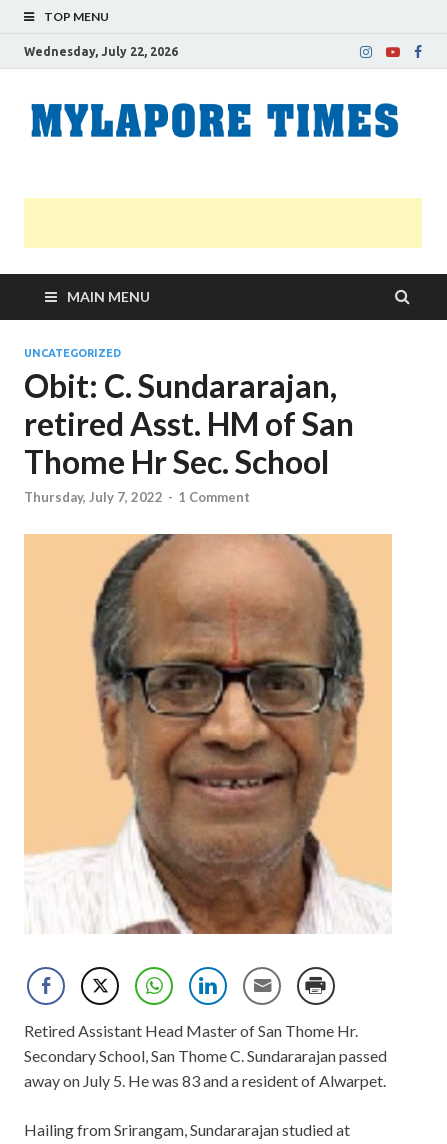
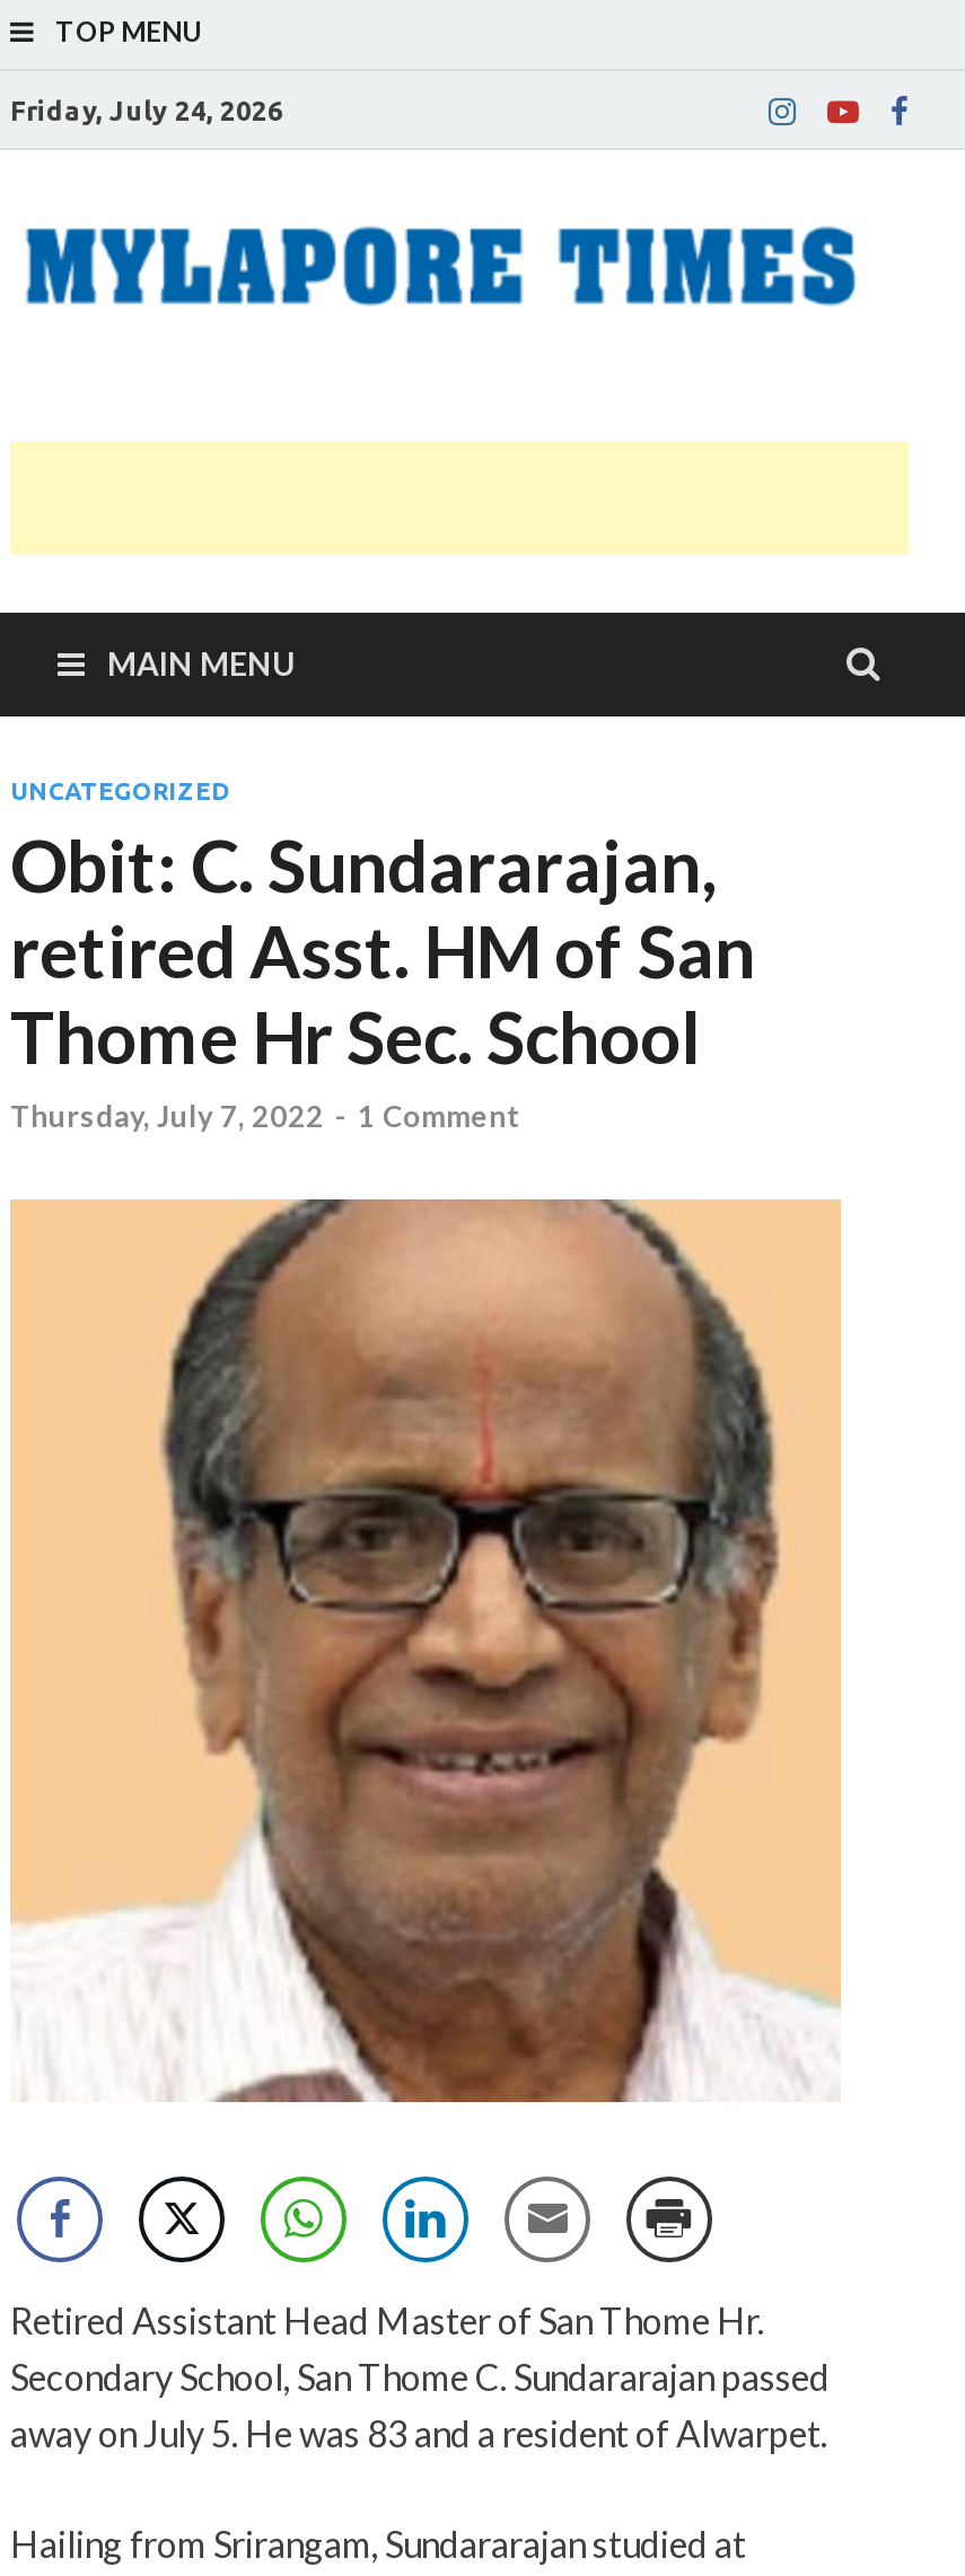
[24,44,178,57] Wednesday, July 22, 2026 -> [10,95,283,124] Friday, July 24, 2026

